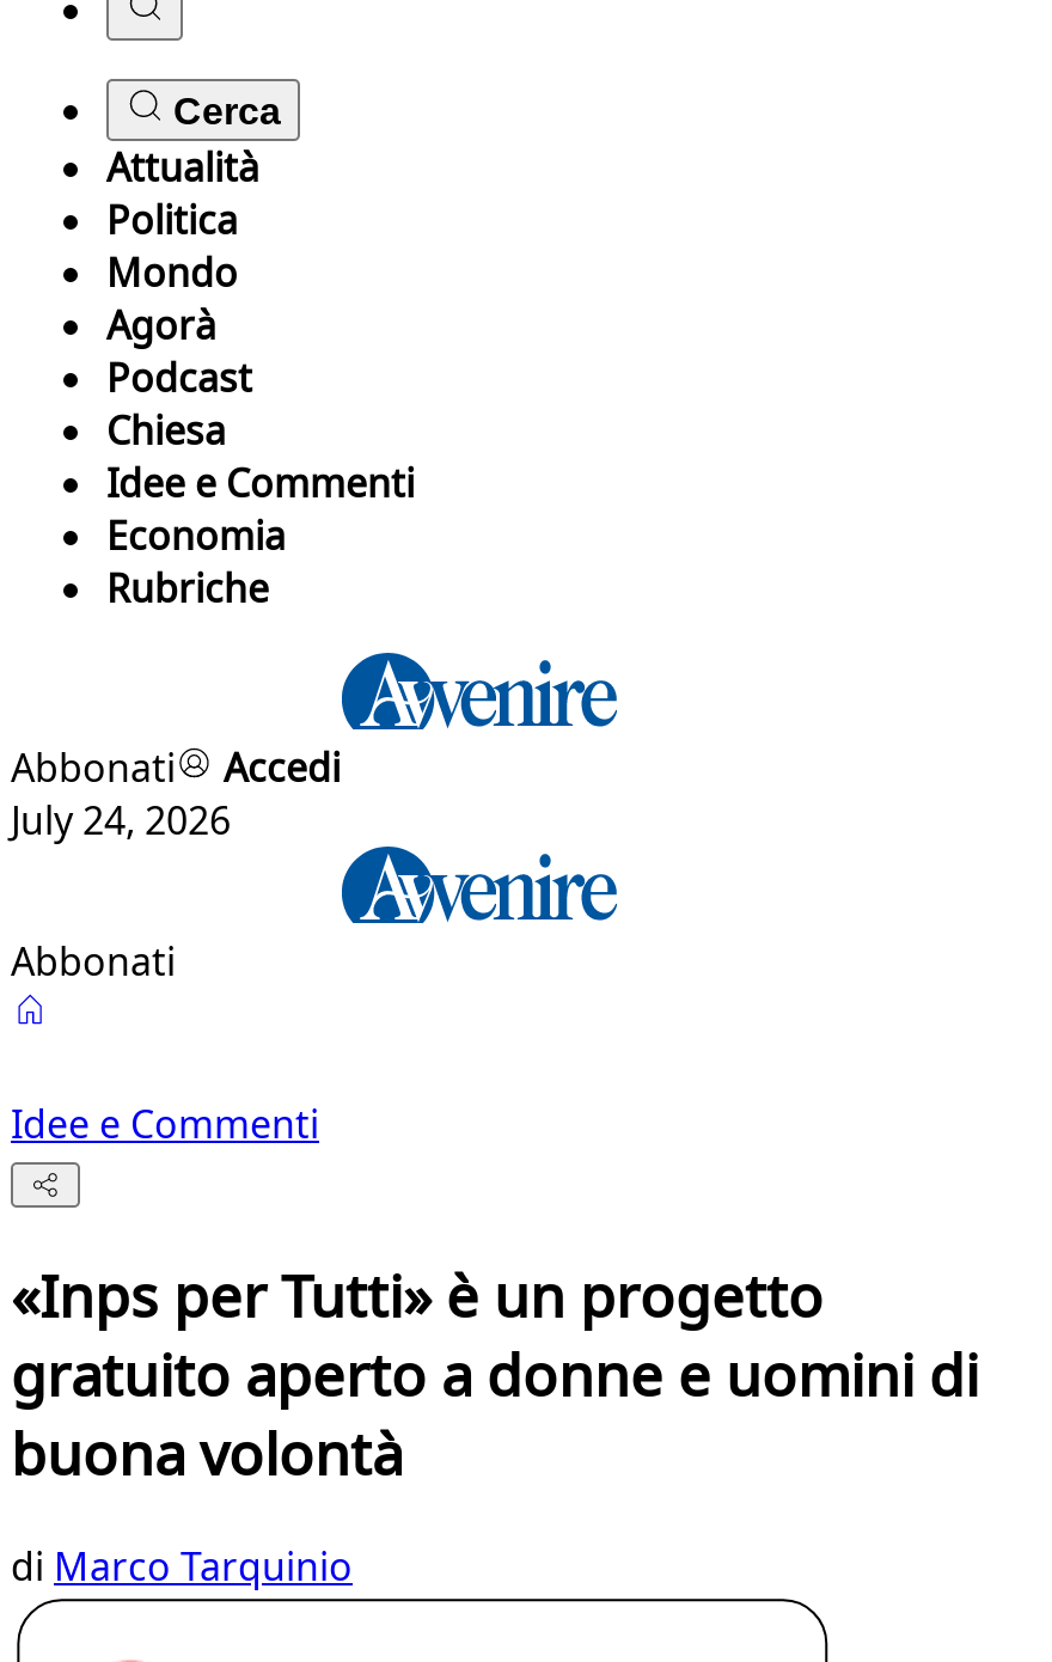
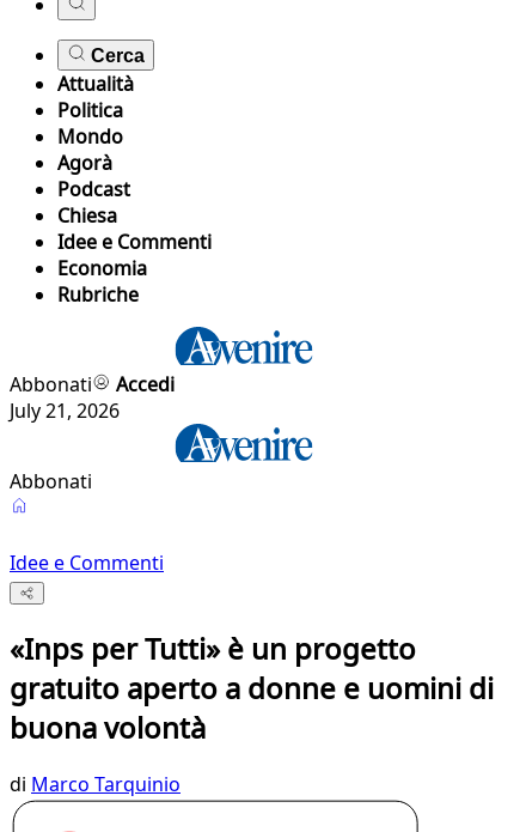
[11,794,231,847] July 24, 2026 -> [10,397,120,424] July 21, 2026

